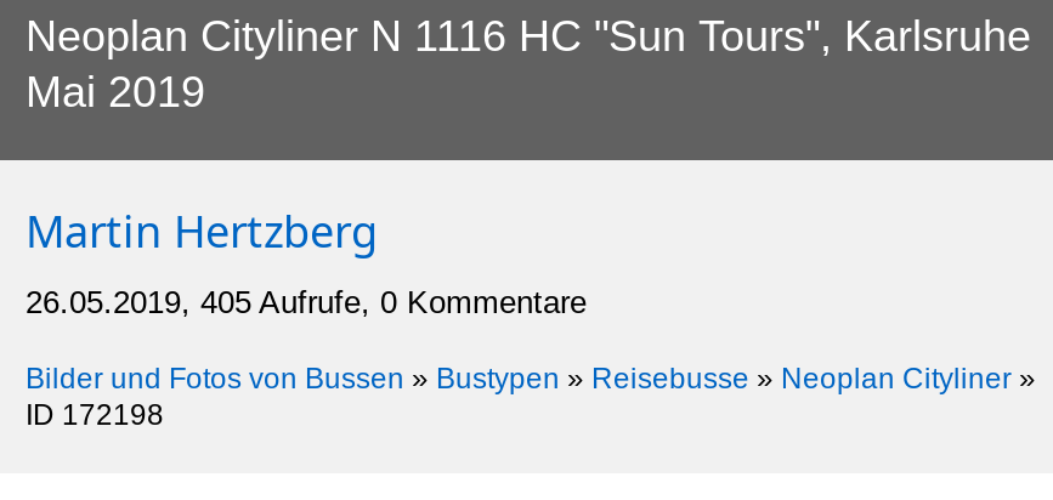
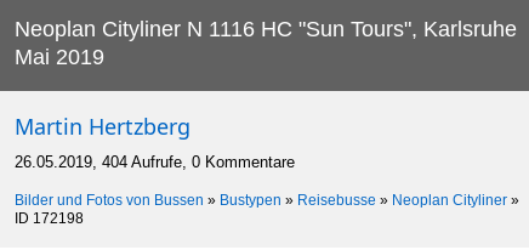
[26,283,587,320] 26.05.2019, 405 Aufrufe, 0 Kommentare -> [15,153,295,171] 26.05.2019, 404 Aufrufe, 0 Kommentare

